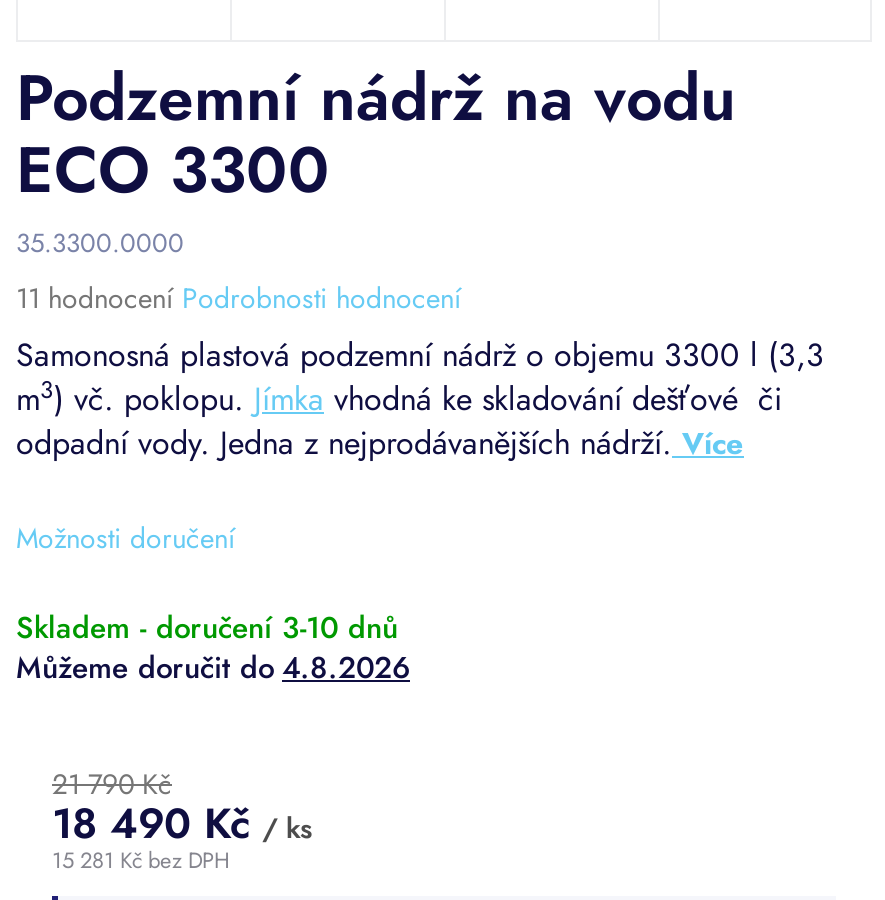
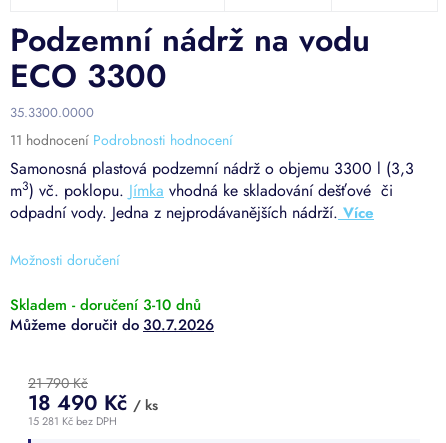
[282,645,410,689] 4.8.2026 -> [143,313,214,335] 30.7.2026

